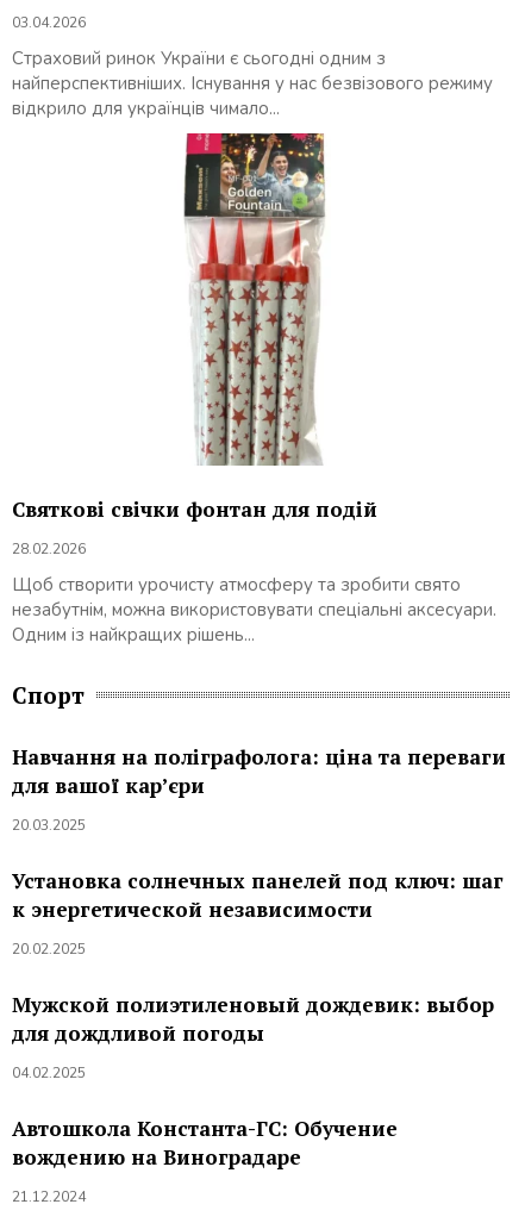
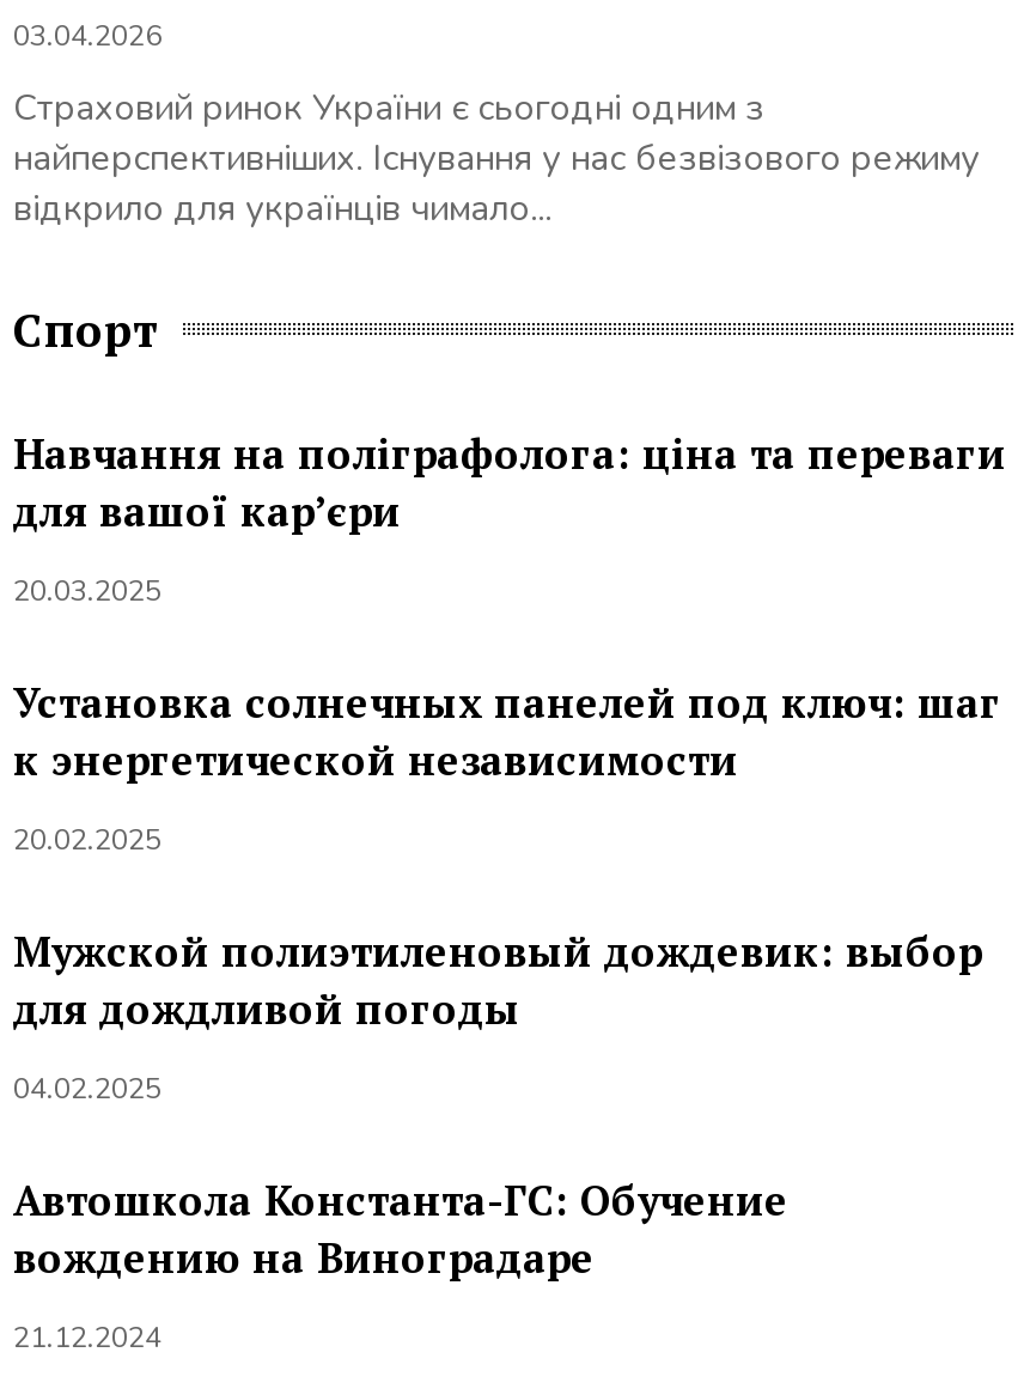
[12,132,496,646] [image] | Святкові свічки фонтан для подій | 28.02.2026 | Щоб створити урочисту атмосферу та зробити свято | незабутнім, можна використовувати спеціальні аксесуари. | Одним із найкращих рішень... -> none

